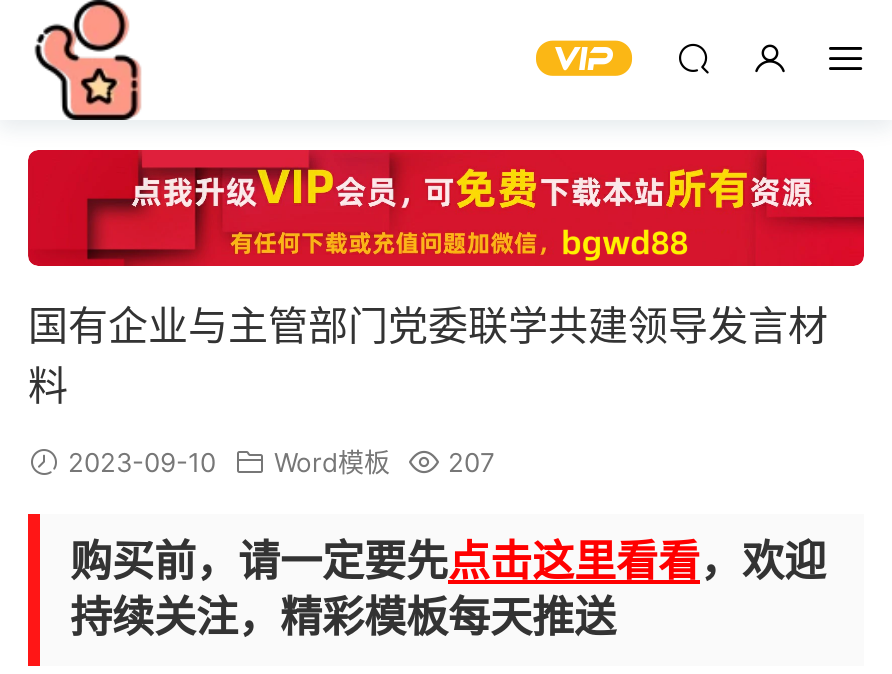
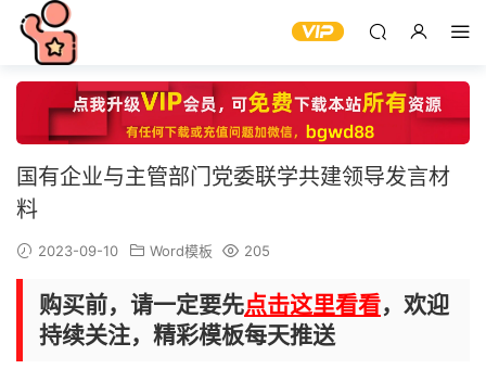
[60,446,494,478] 2023-09-10 Word模板 207 -> [34,242,270,259] 2023-09-10 Word模板 205

